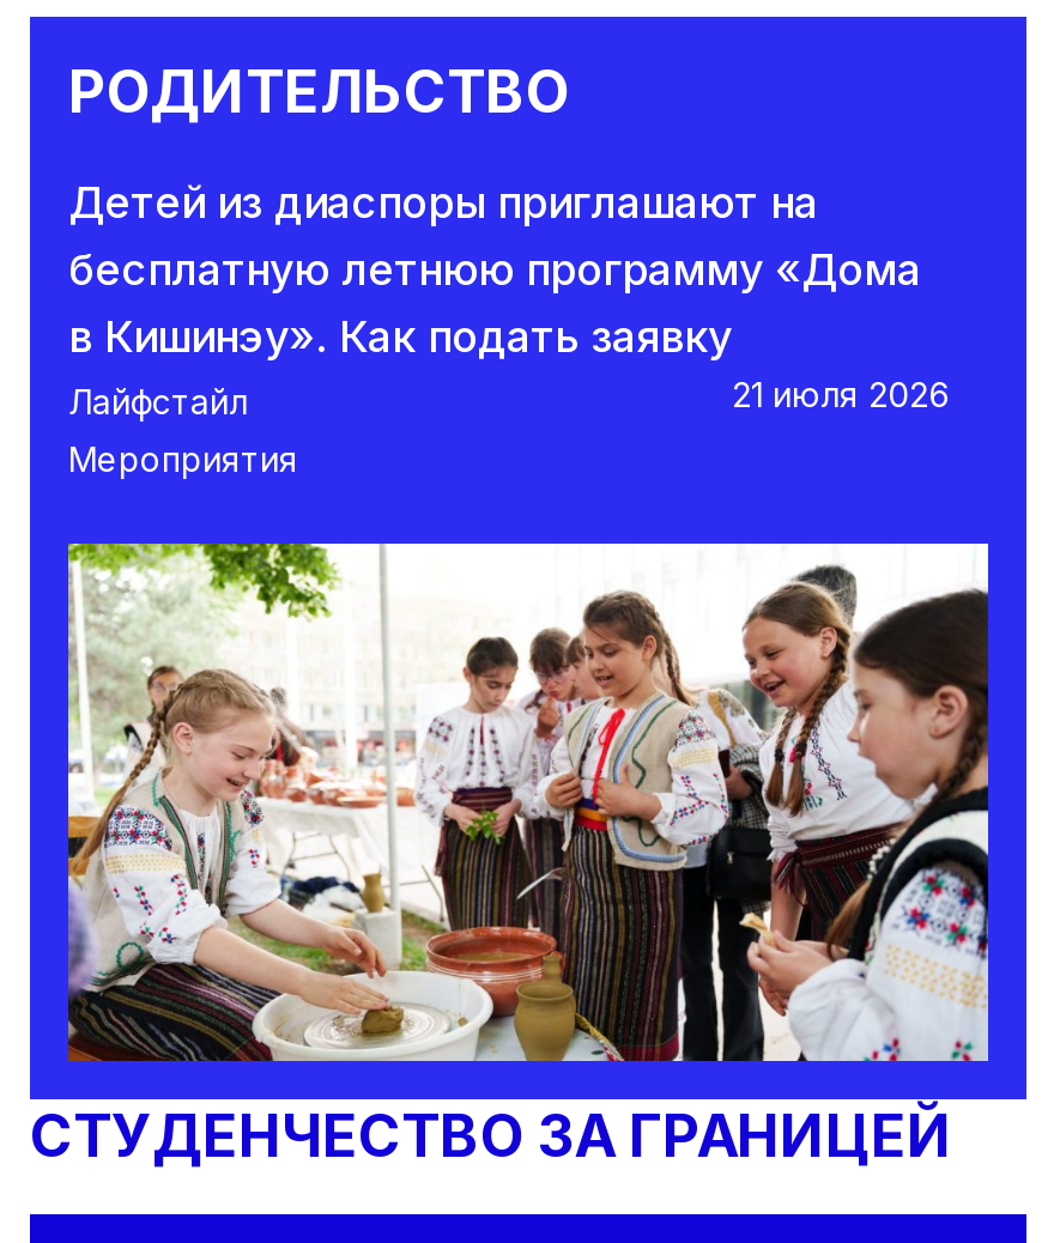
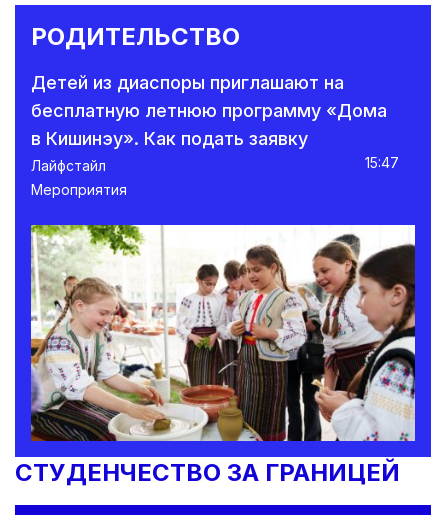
[732,374,950,414] 21 июля 2026 -> [365,154,399,171] 15:47

